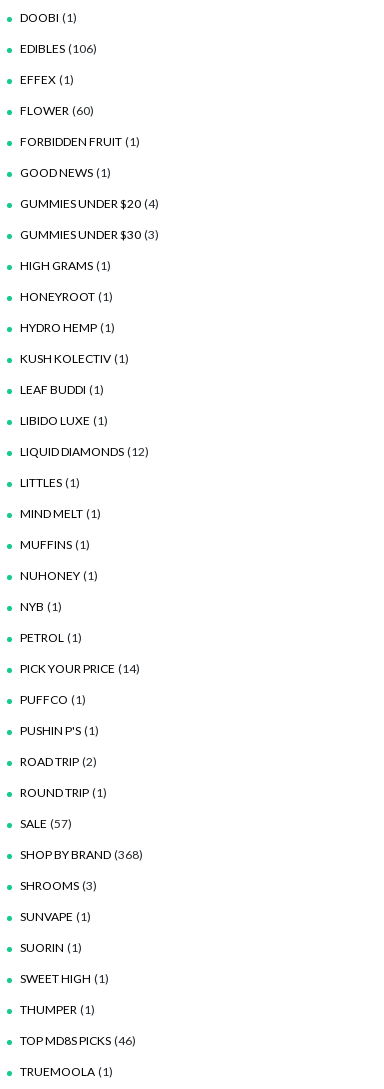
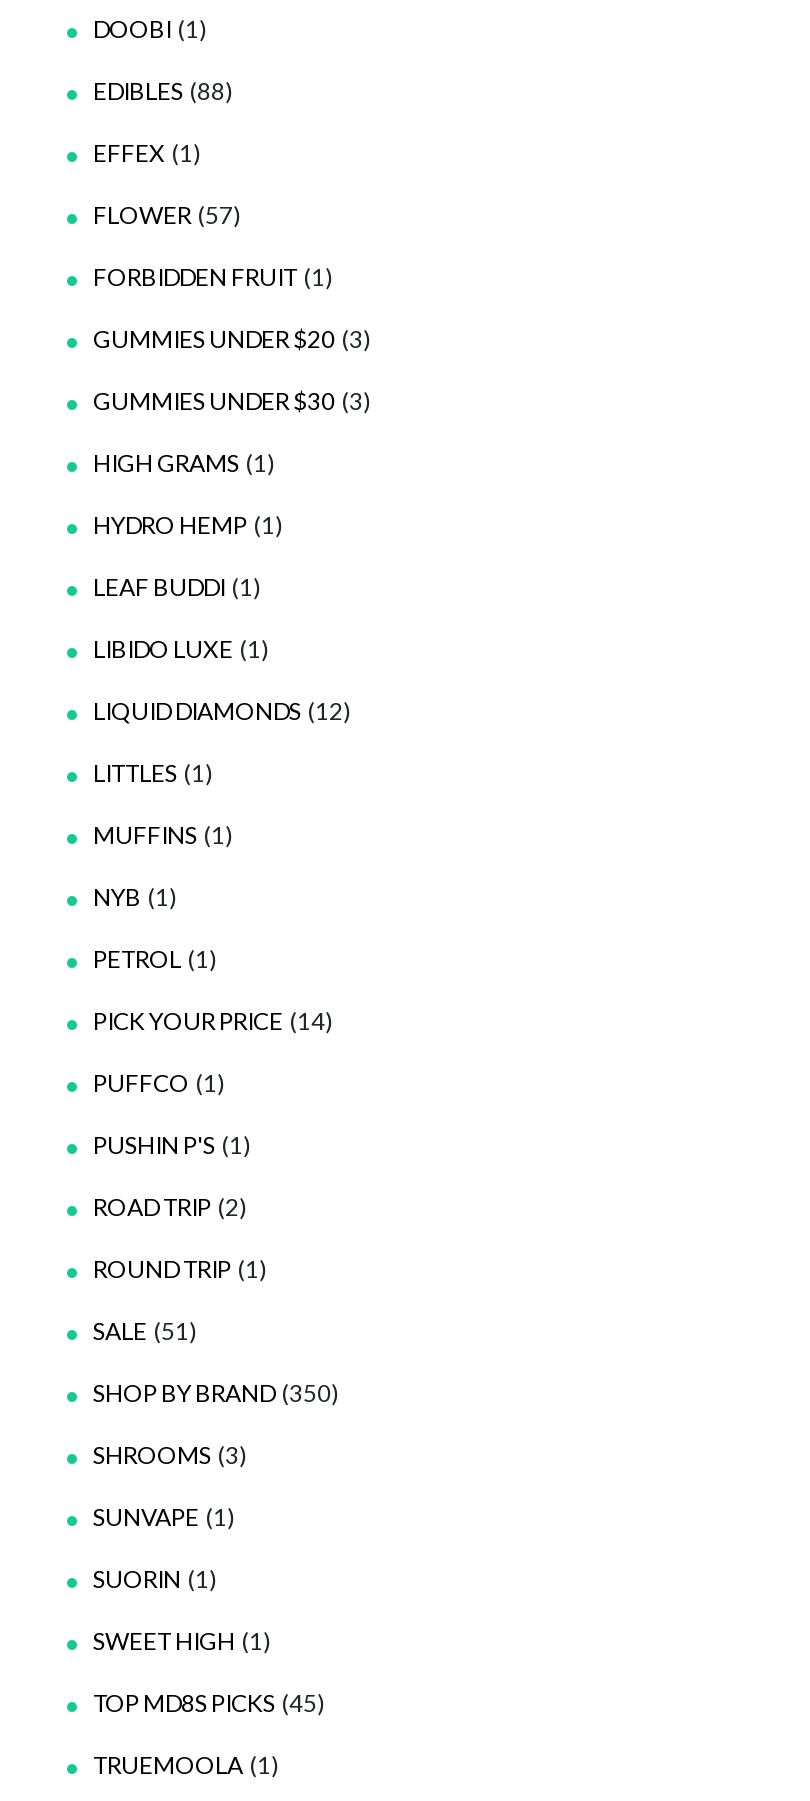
[20,41,97,56] EDIBLES (106) -> [93,76,233,106] EDIBLES (88)
[20,103,94,118] FLOWER (60) -> [93,200,241,230] FLOWER (57)
[20,165,159,211] GOOD NEWS (1) | GUMMIES UNDER $20 (4) -> [93,324,371,354] GUMMIES UNDER $20 (3)
[20,289,113,304] HONEYROOT (1) -> none
[20,351,129,366] KUSH KOLECTIV (1) -> none
[20,506,101,521] MIND MELT (1) -> none
[20,568,98,583] NUHONEY (1) -> none
[20,816,72,831] SALE (57) -> [93,1316,197,1346] SALE (51)
[20,847,143,862] SHOP BY BRAND (368) -> [93,1378,339,1408] SHOP BY BRAND (350)
[20,1002,136,1048] THUMPER (1) | TOP MD8S PICKS (46) -> [93,1688,325,1718] TOP MD8S PICKS (45)

